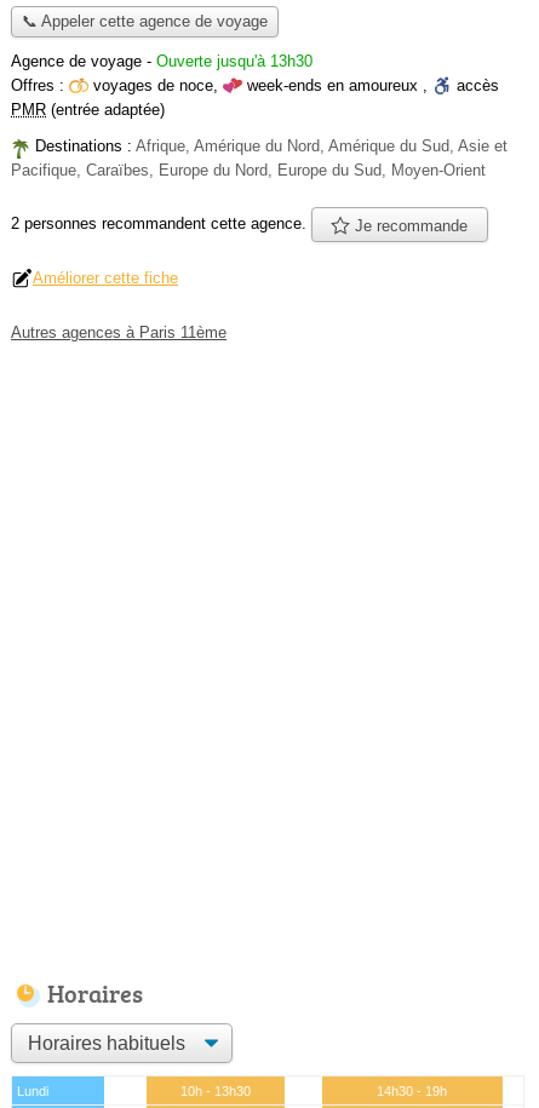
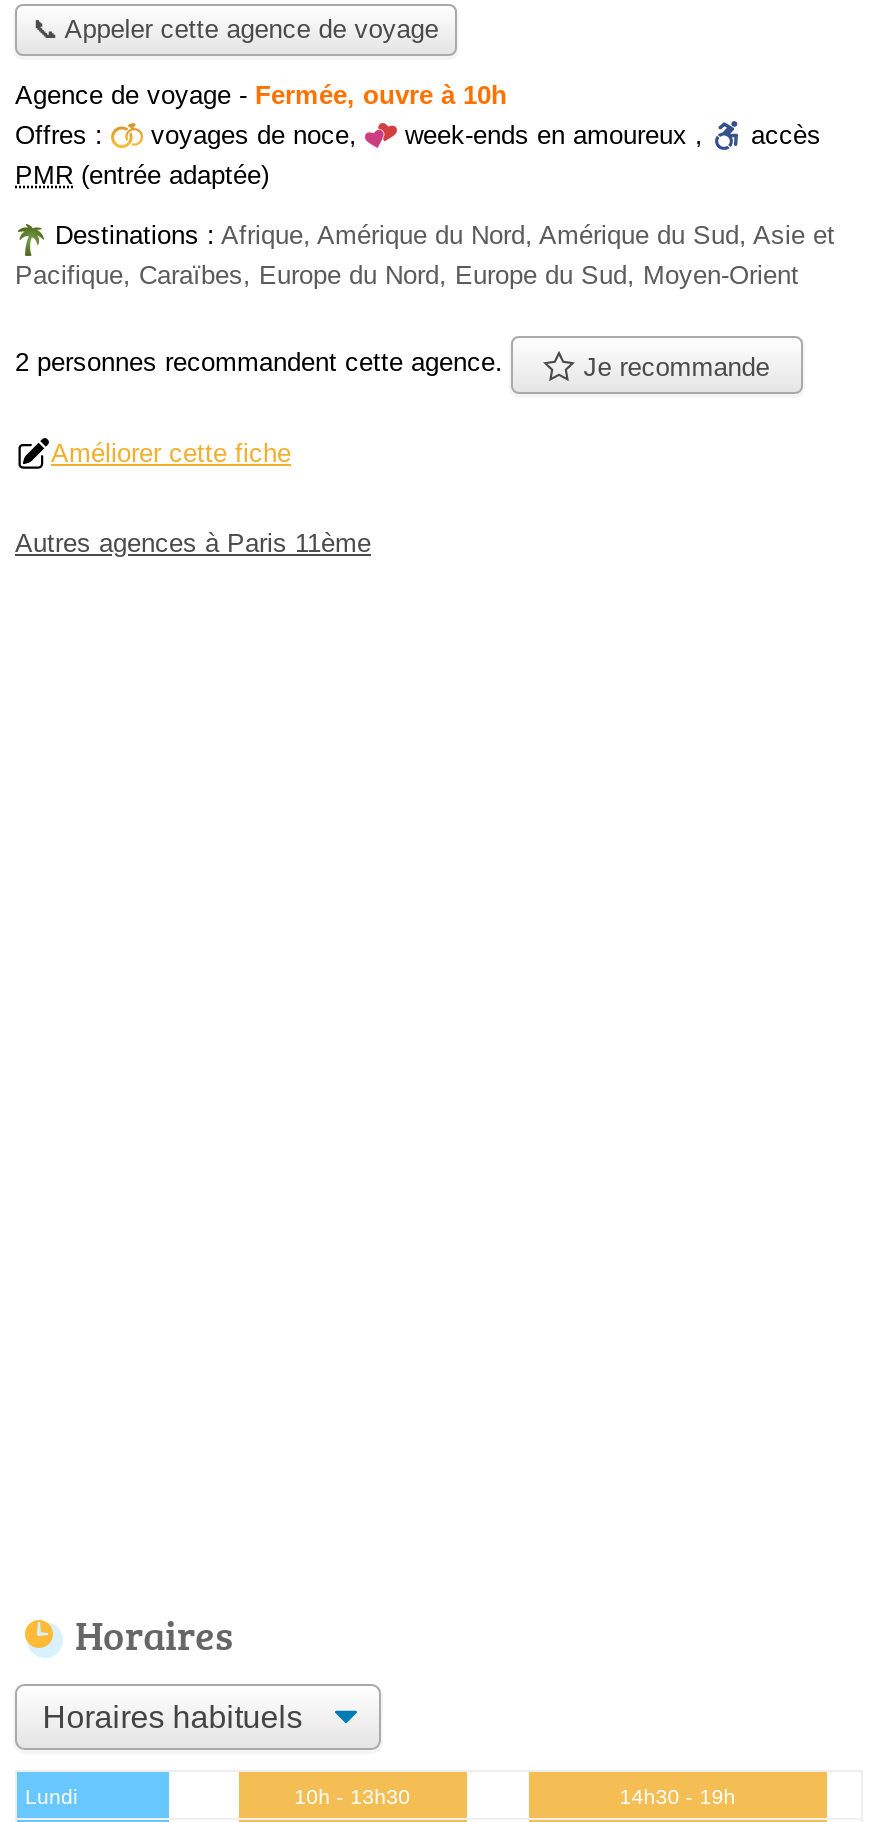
[11,53,312,71] Agence de voyage - Ouverte jusqu'à 13h30 -> [15,81,507,111] Agence de voyage - Fermée, ouvre à 10h

